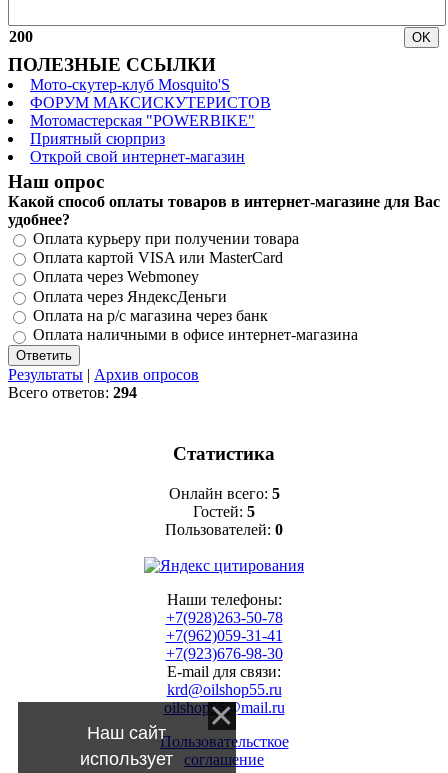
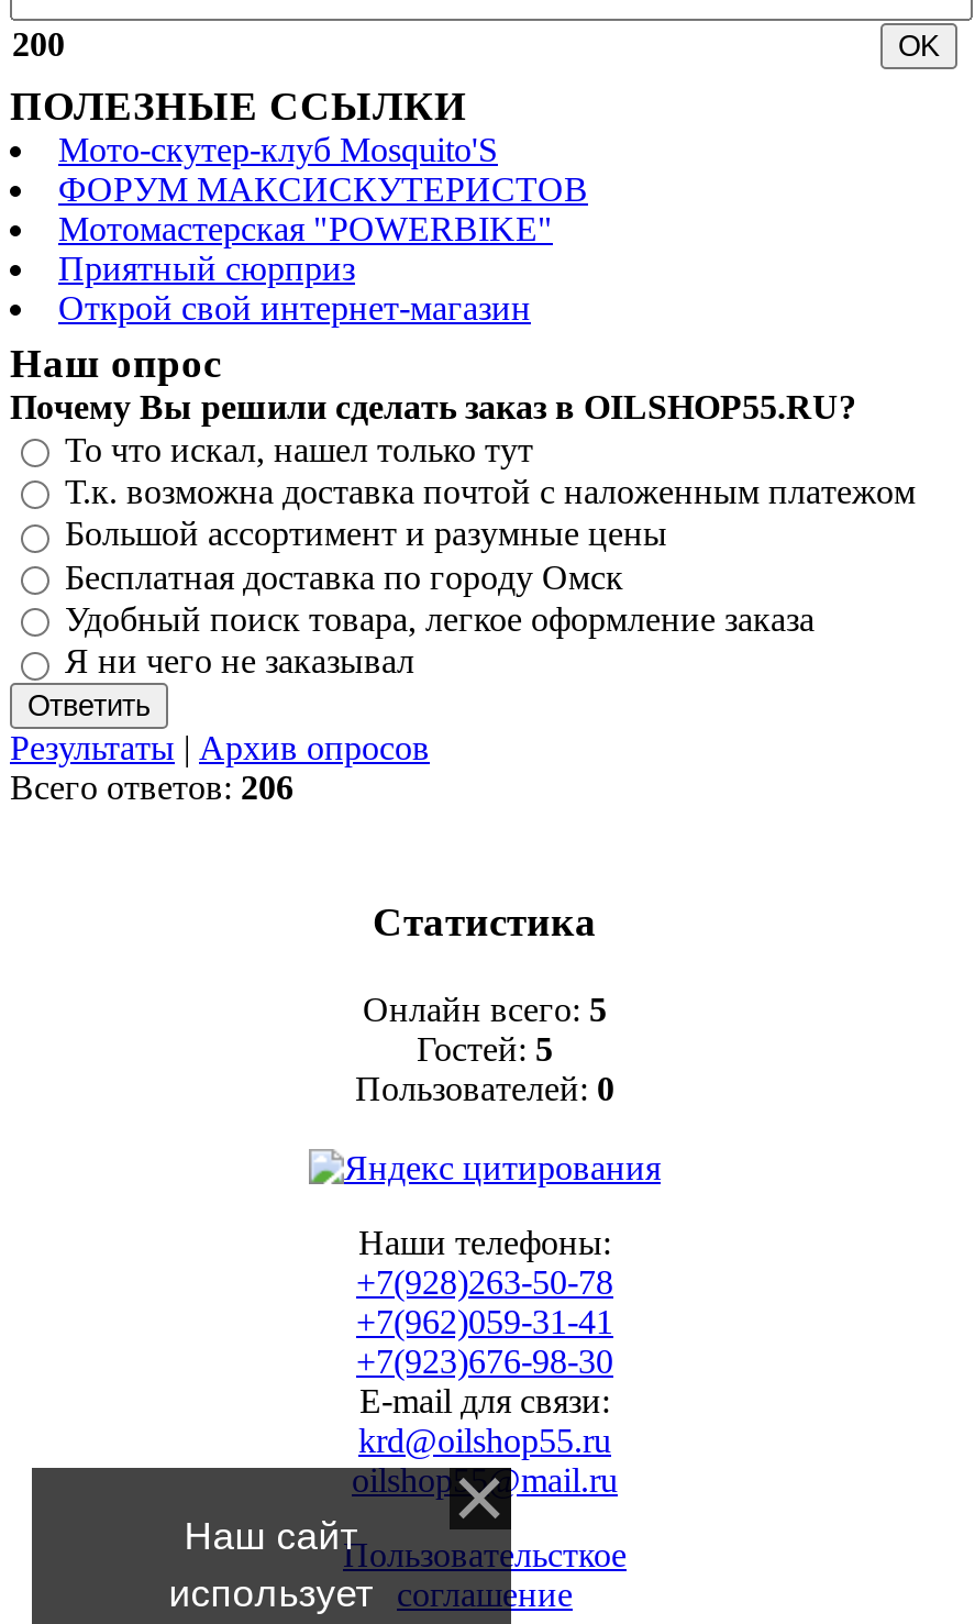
[8,193,440,344] Какой способ оплаты товаров в интернет-магазине для Вас | удобнее? | Оплата курьеру при получении товара | Оплата картой VISA или MasterCard | Оплата через Webmoney | Оплата через ЯндексДеньги | Оплата на р/с магазина через банк | Оплата наличными в офисе интернет-магазина -> [10,387,916,680] Почему Вы решили сделать заказ в OILSHOP55.RU? | То что искал, нашел только тут | Т.к. возможна доставка почтой с наложенным платежом | Большой ассортимент и разумные цены | Бесплатная доставка по городу Омск | Удобный поиск товара, легкое оформление заказа | Я ни чего не заказывал
[8,384,137,401] Всего ответов: 294 -> [10,768,293,805] Всего ответов: 206

